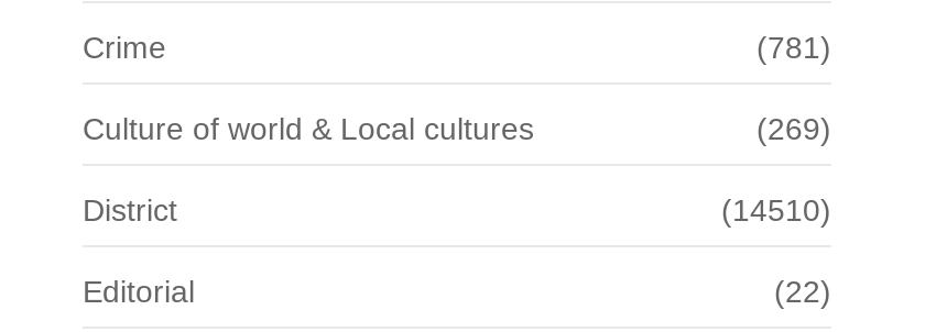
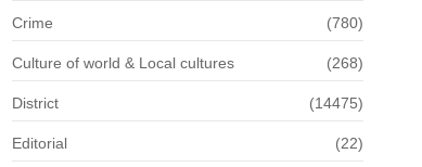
[748,29,831,65] (781) -> [322,15,363,32] (780)
[748,111,831,146] (269) -> [322,55,363,72] (268)
[712,192,831,227] (14510) -> [305,95,363,112] (14475)

